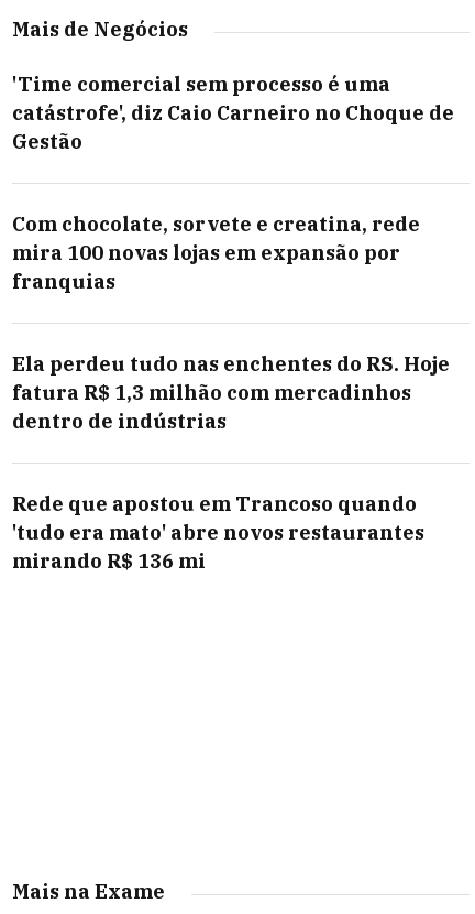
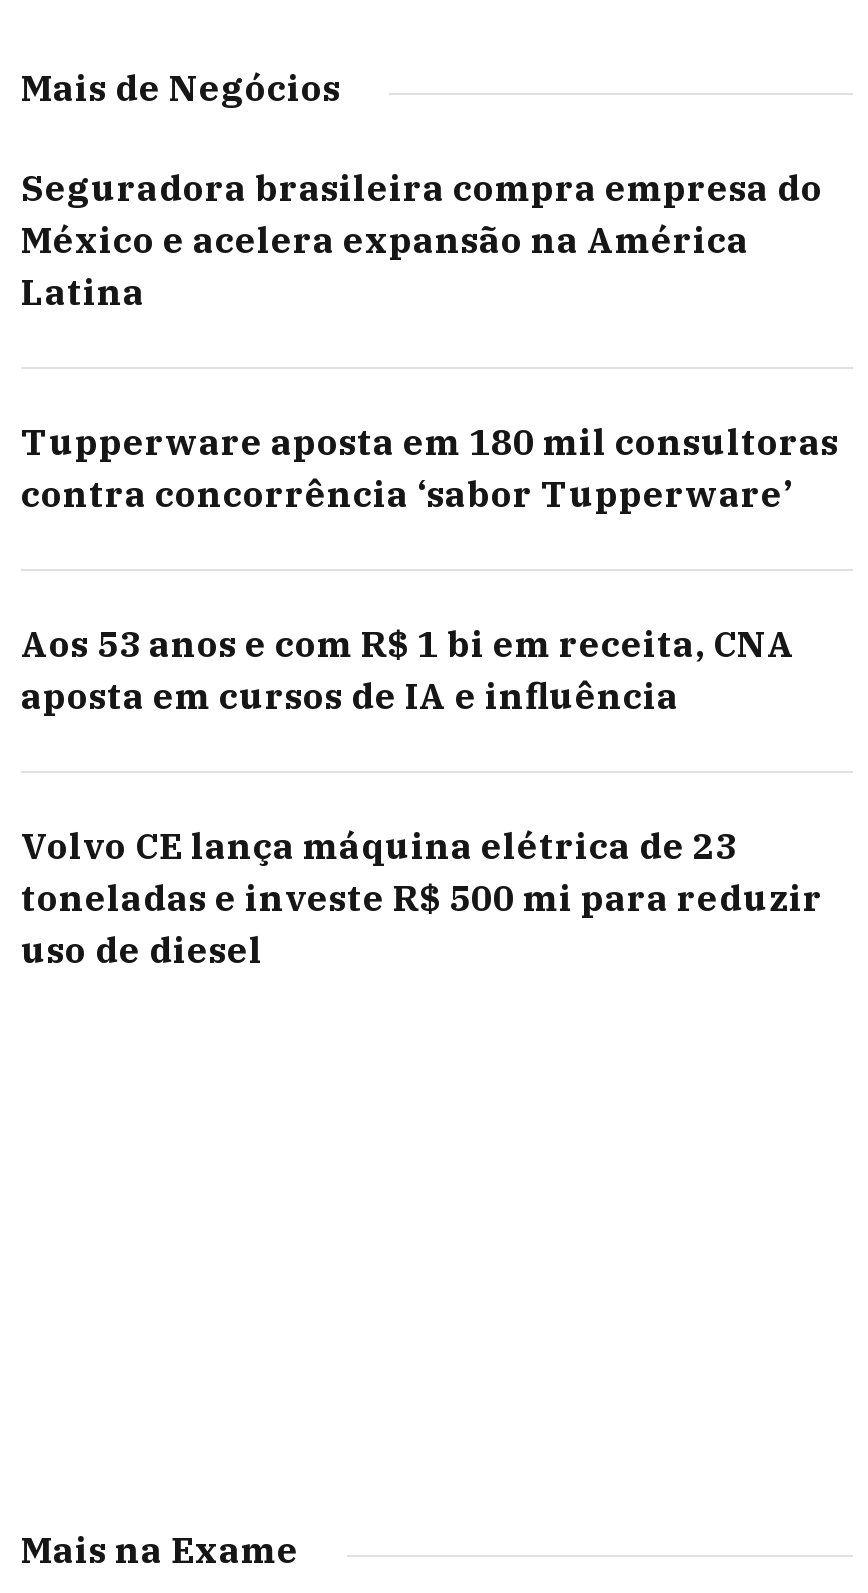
[12,72,454,154] 'Time comercial sem processo é uma | catástrofe', diz Caio Carneiro no Choque de | Gestão -> [21,165,823,315] Seguradora brasileira compra empresa do | México e acelera expansão na América | Latina
[12,211,420,294] Com chocolate, sorvete e creatina, rede | mira 100 novas lojas em expansão por | franquias -> [21,419,839,517] Tupperware aposta em 180 mil consultoras | contra concorrência ‘sabor Tupperware’
[12,351,450,434] Ela perdeu tudo nas enchentes do RS. Hoje | fatura R$ 1,3 milhão com mercadinhos | dentro de indústrias -> [21,621,795,719] Aos 53 anos e com R$ 1 bi em receita, CNA | aposta em cursos de IA e influência
[12,491,424,574] Rede que apostou em Trancoso quando | 'tudo era mato' abre novos restaurantes | mirando R$ 136 mi -> [21,823,823,973] Volvo CE lança máquina elétrica de 23 | toneladas e investe R$ 500 mi para reduzir | uso de diesel

